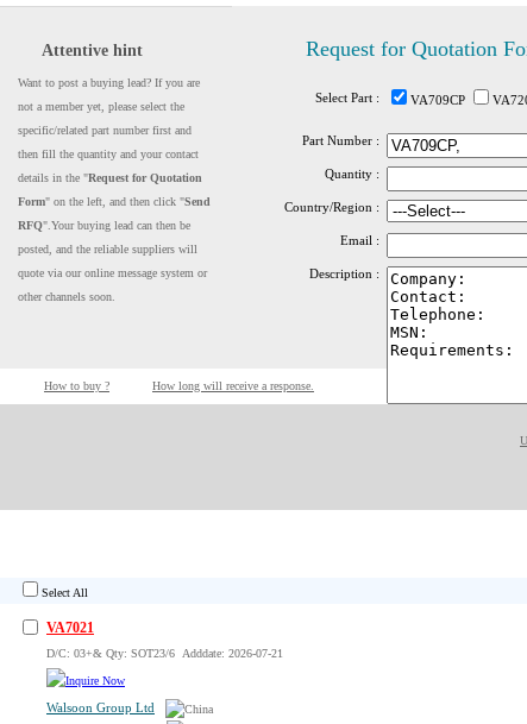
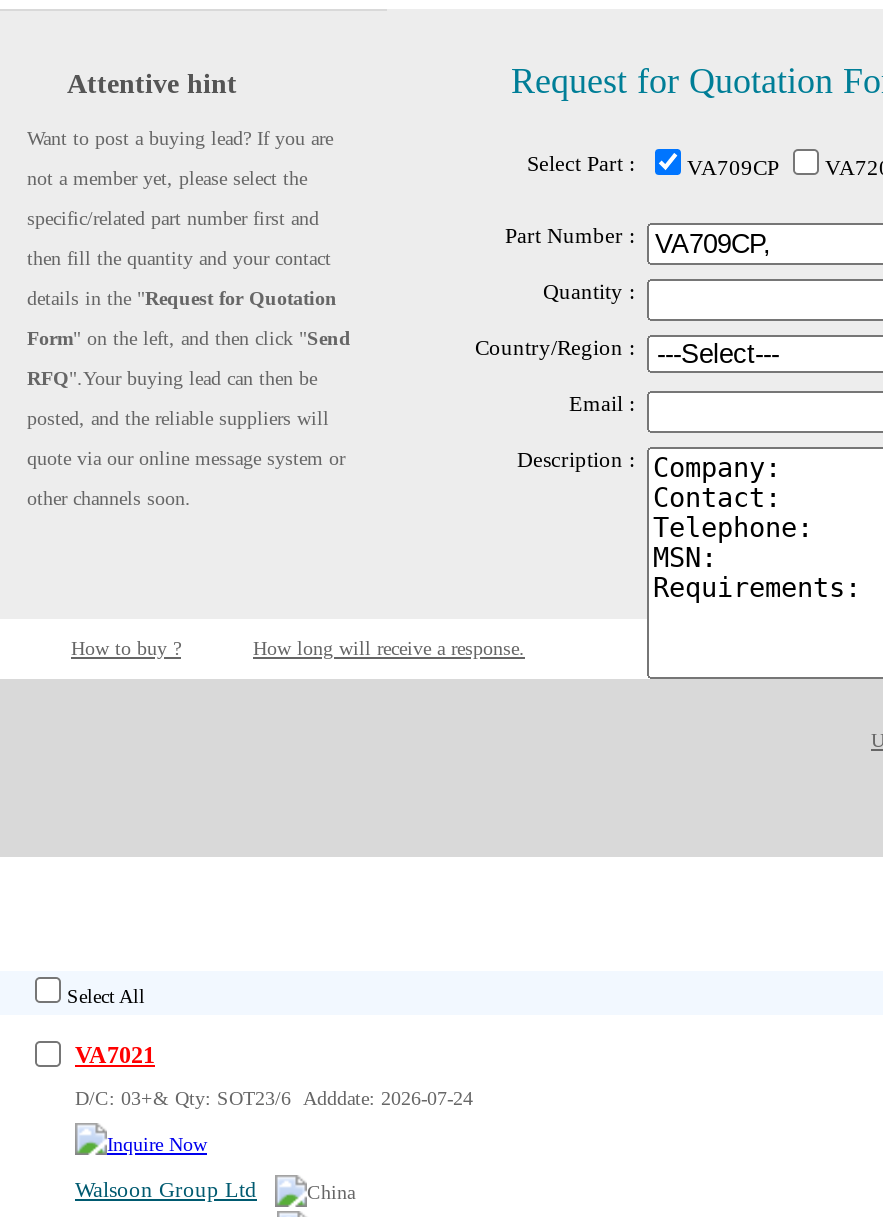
[46,647,283,660] D/C: 03+& Qty: SOT23/6 Adddate: 2026-07-21 -> [75,1087,473,1109] D/C: 03+& Qty: SOT23/6 Adddate: 2026-07-24

